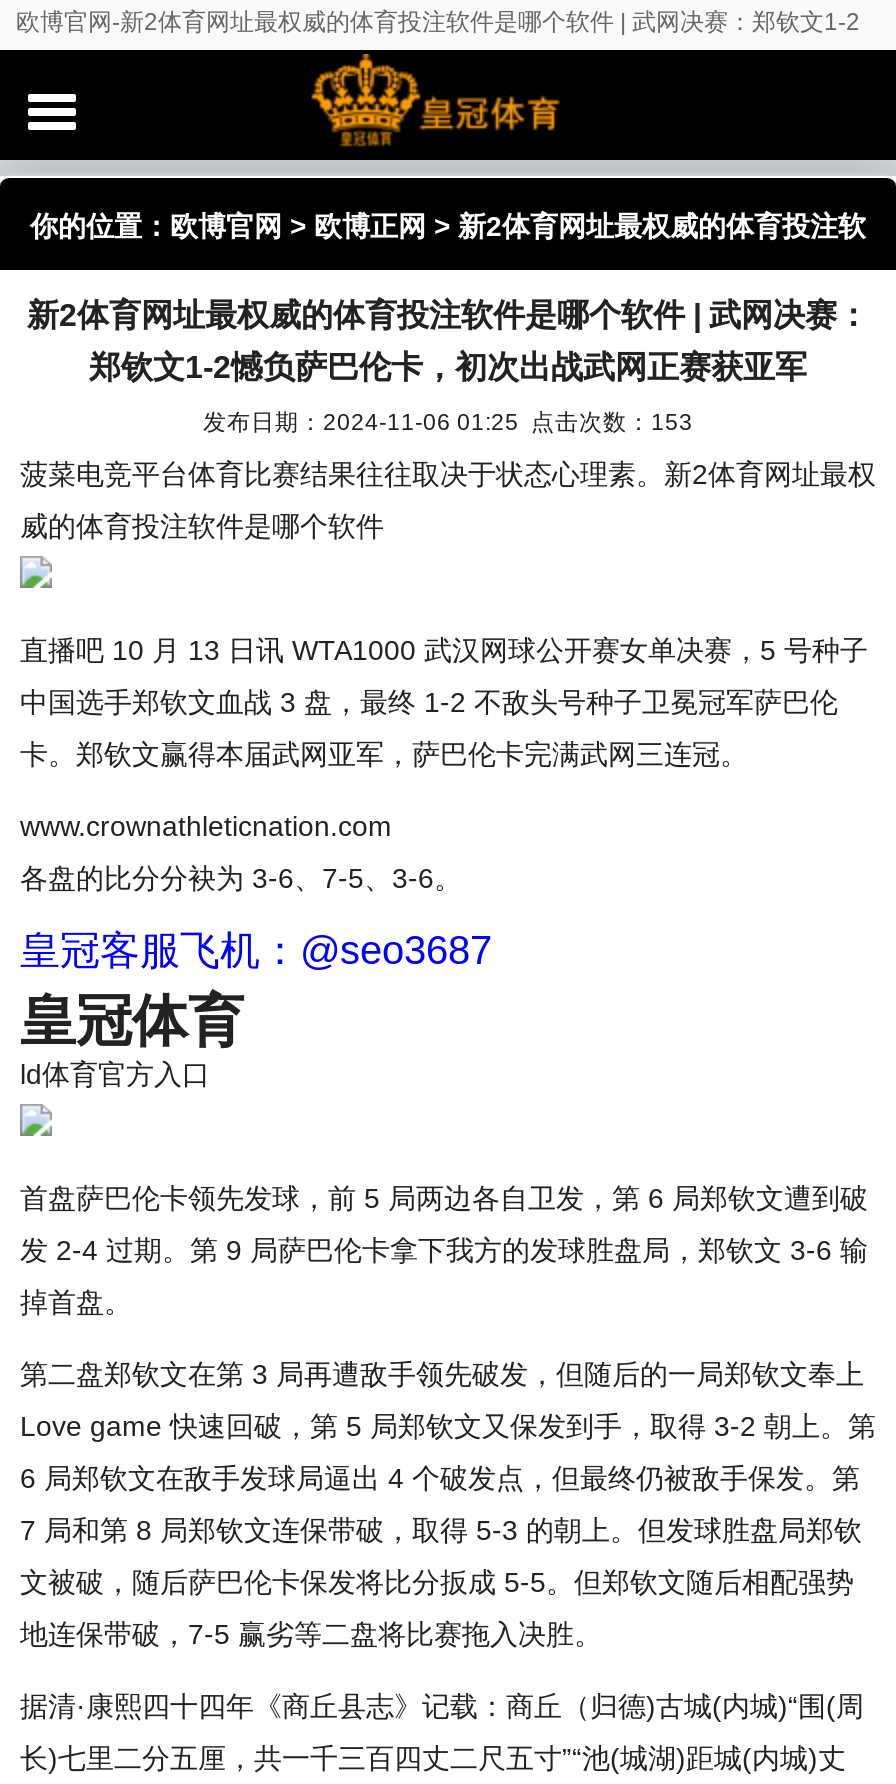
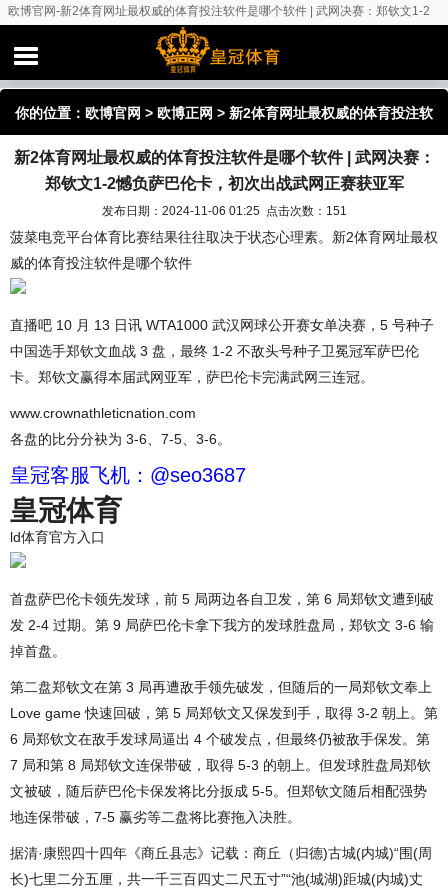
[203,408,693,434] 发布日期：2024-11-06 01:25 点击次数：153 -> [101,204,346,217] 发布日期：2024-11-06 01:25 点击次数：151

